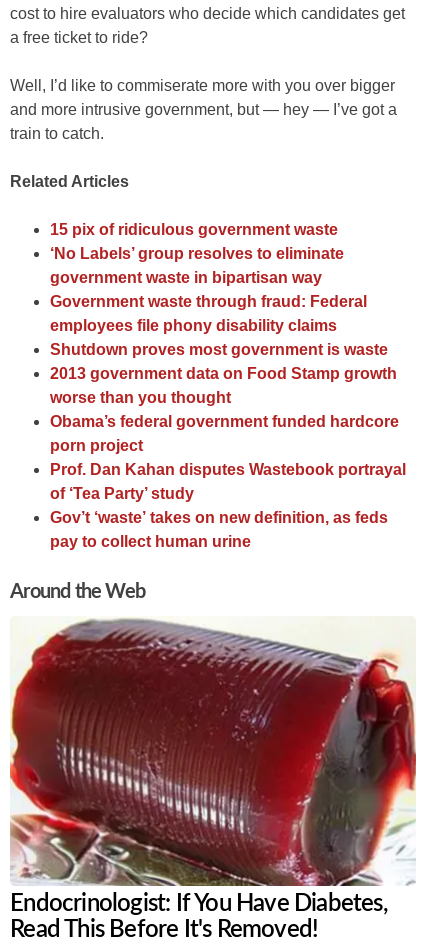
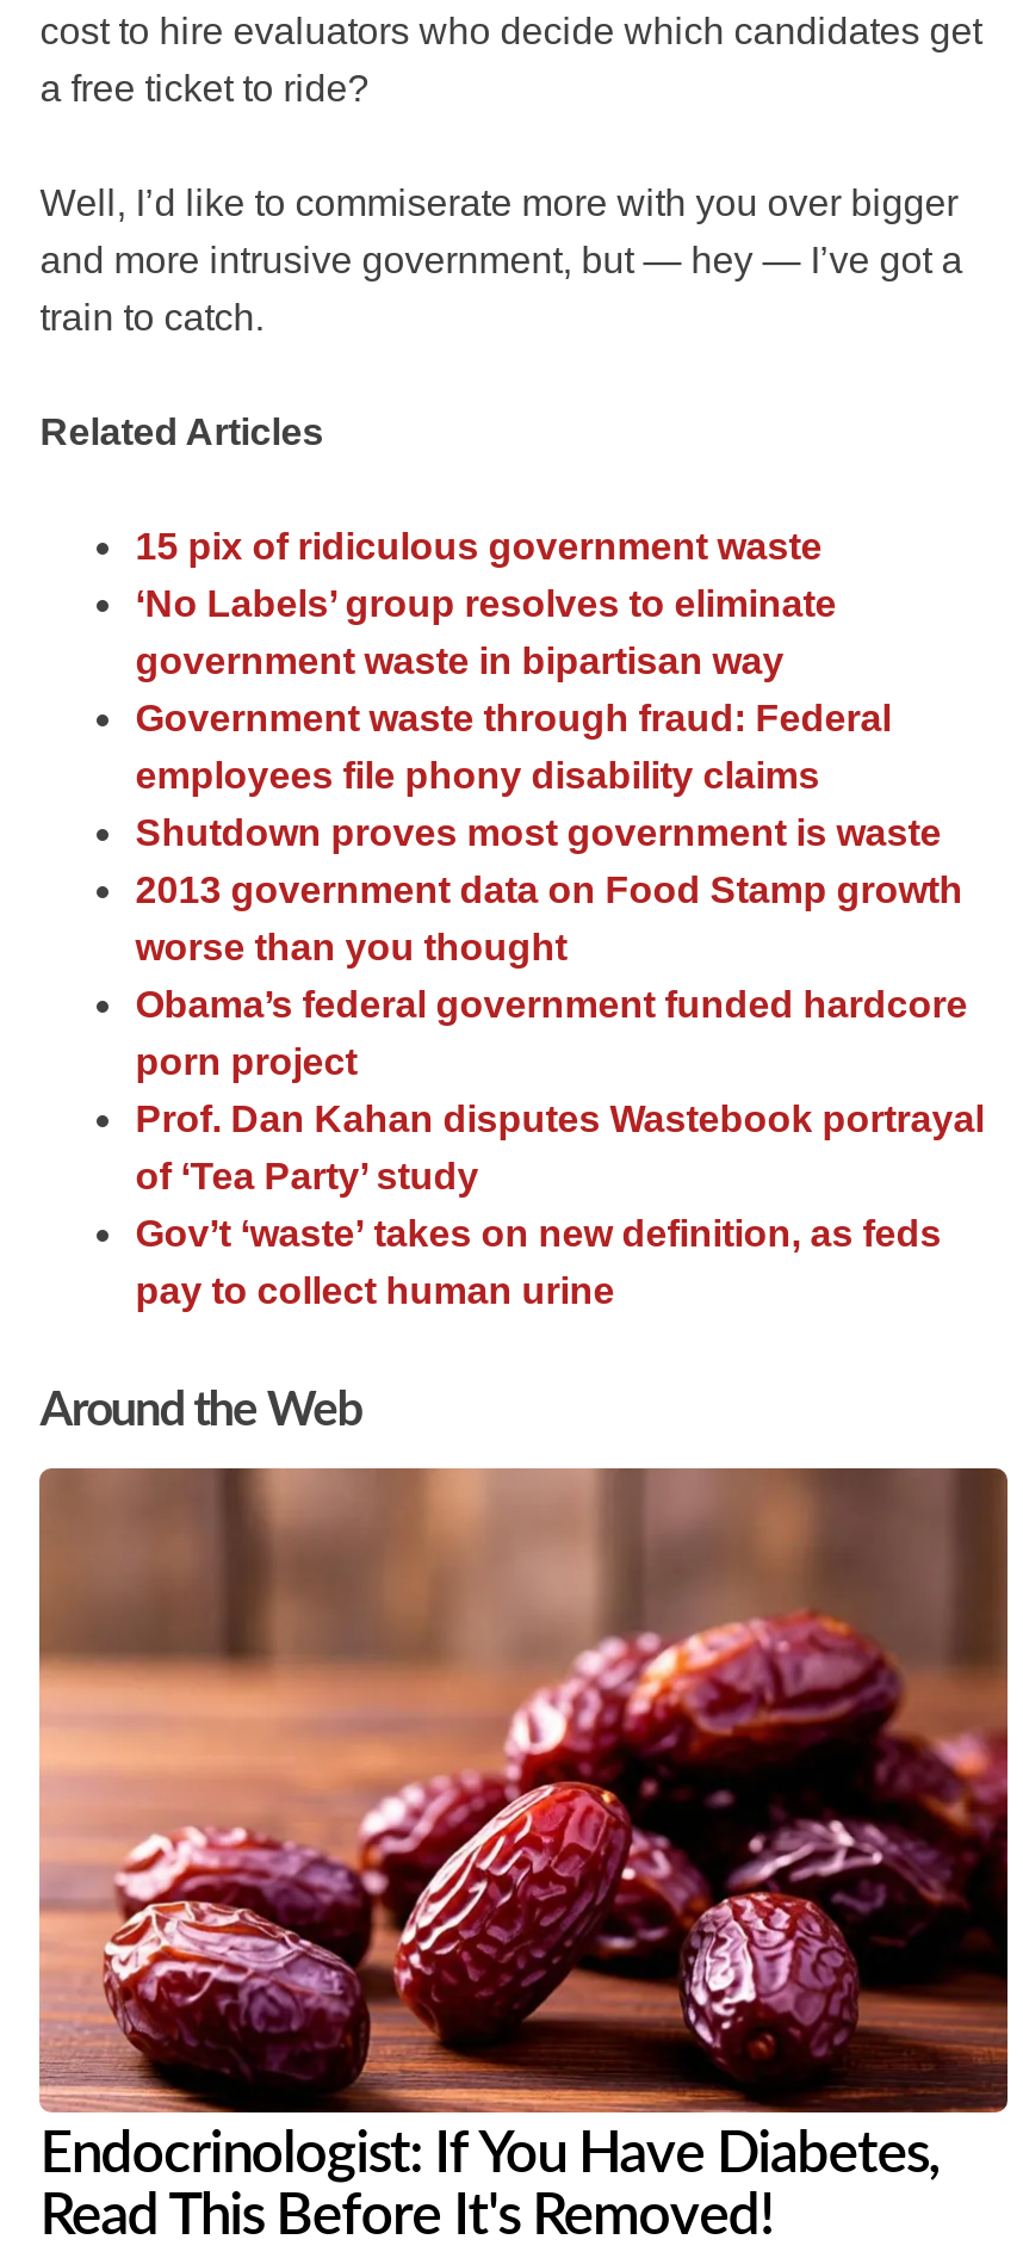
[10,616,417,887] [image] -> [37,1466,1010,2115] [image]

